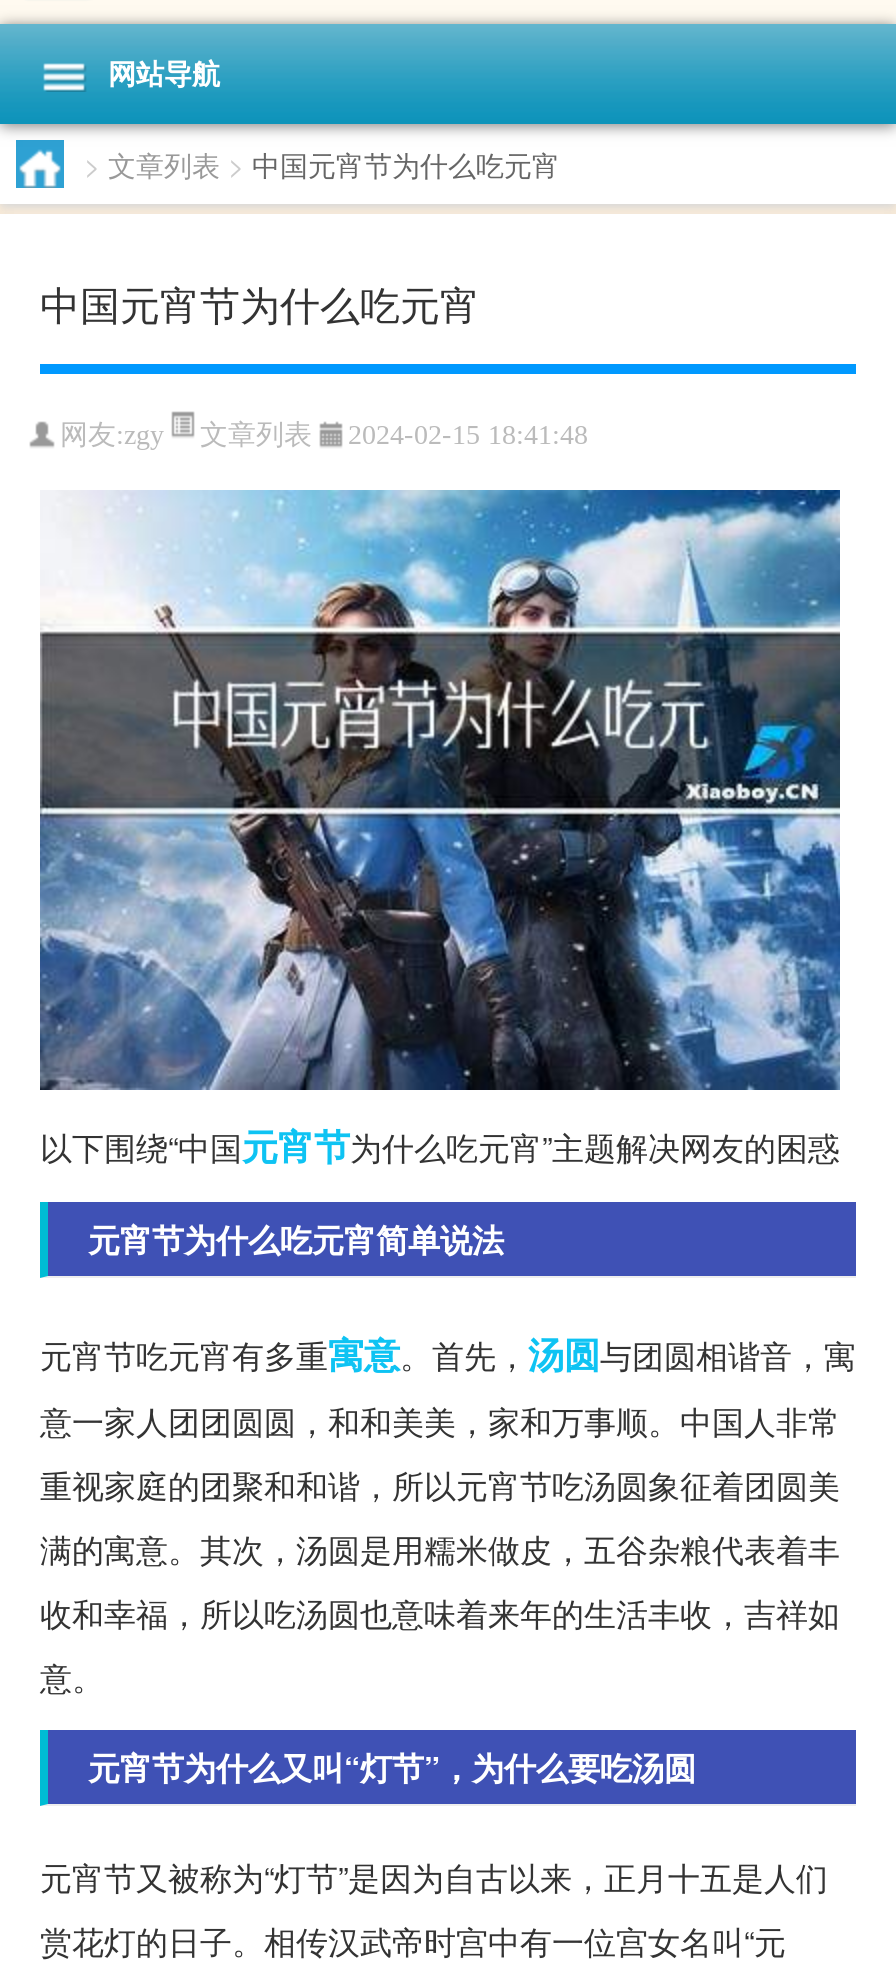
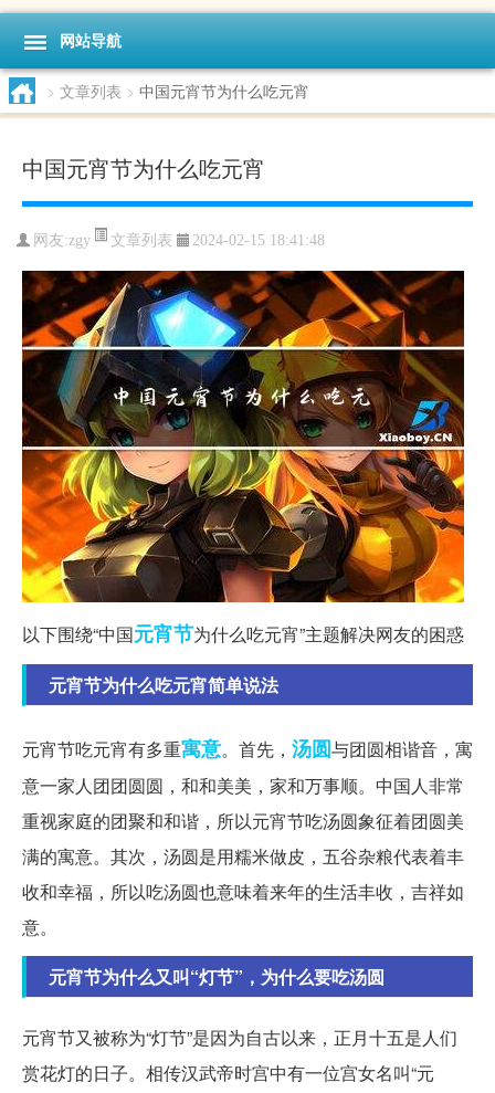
[38,488,842,1092] [image] -> [21,270,465,603] [image]

